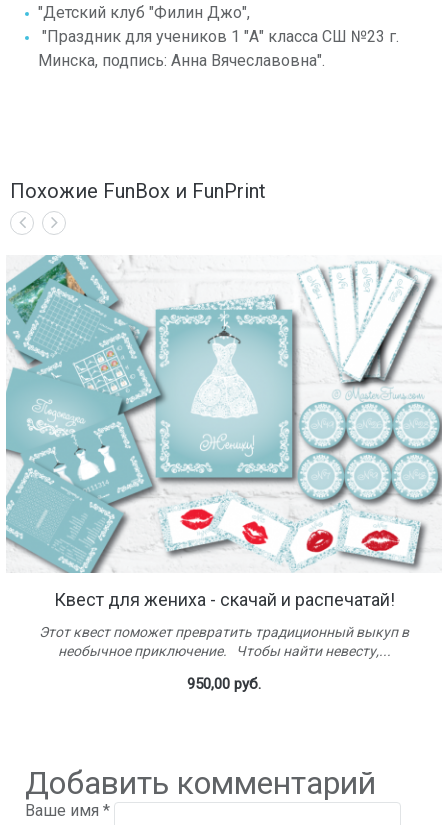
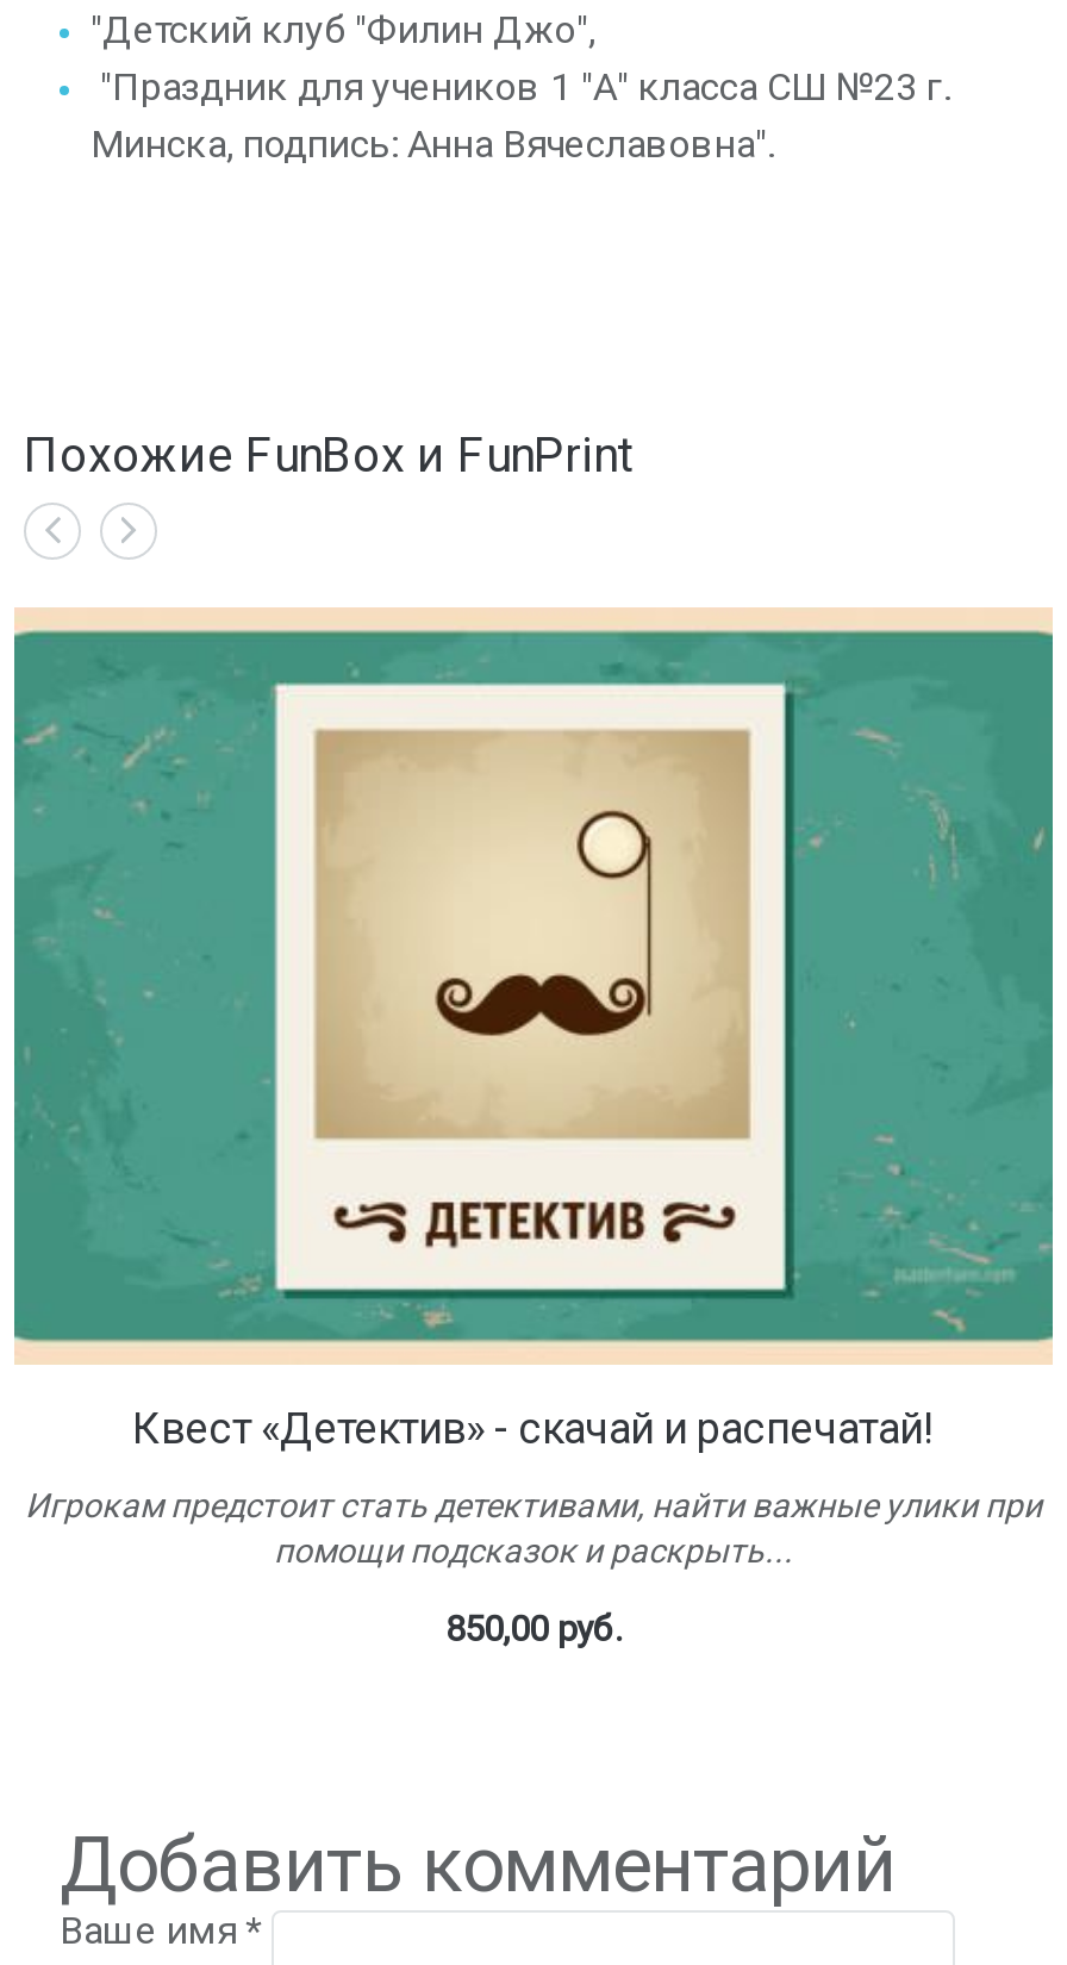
[5,254,443,610] [image] | Квест для жениха - скачай и распечатай! -> [12,607,1055,1453] [image] | Квест «Детектив» - скачай и распечатай!
[39,624,409,659] Этот квест поможет превратить традиционный выкуп в | необычное приключение. Чтобы найти невесту,... -> [25,1486,1042,1569] Игрокам предстоит стать детективами, найти важные улики при | помощи подсказок и раскрыть...
[187,675,261,693] 950,00 руб. -> [445,1607,622,1650] 850,00 руб.

